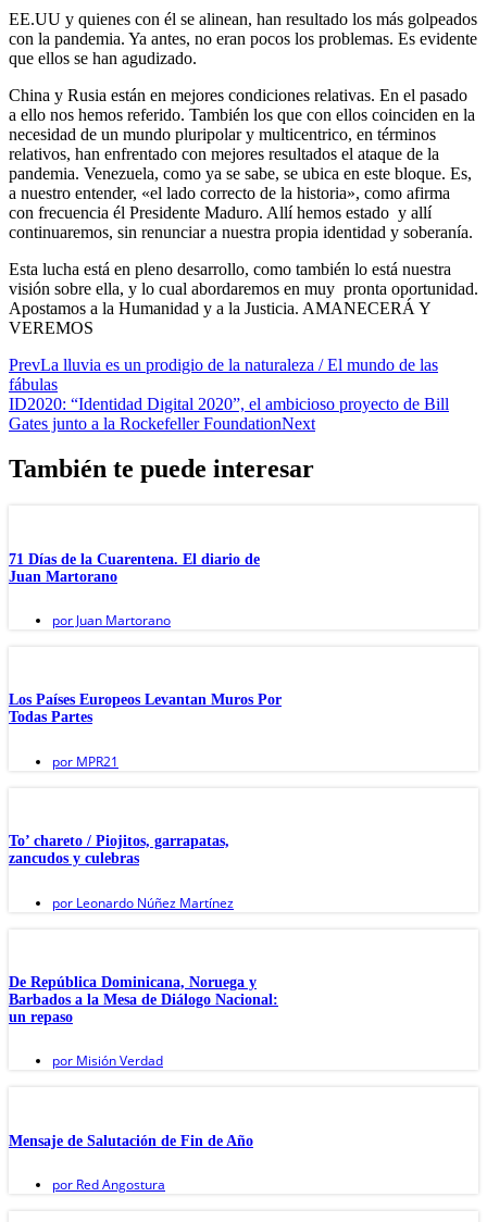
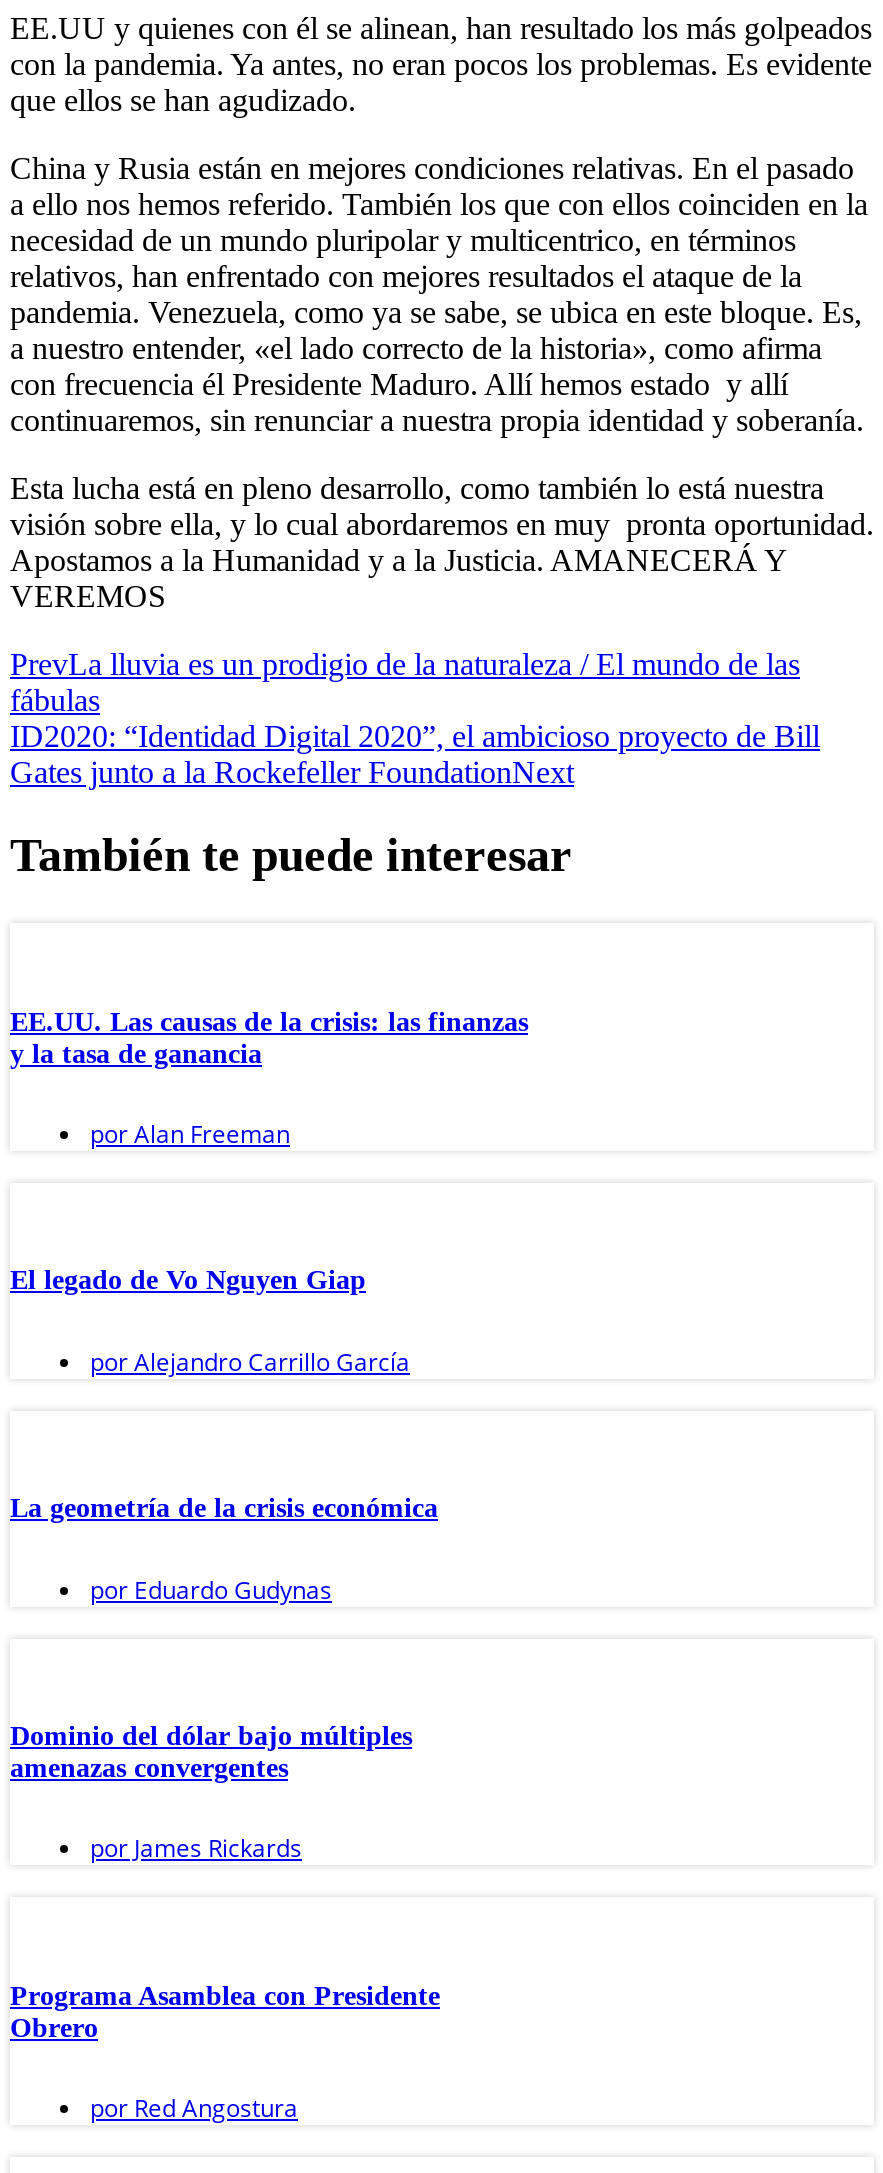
[9,551,260,585] 71 Días de la Cuarentena. El diario de | Juan Martorano -> [10,1006,528,1068] EE.UU. Las causas de la crisis: las finanzas | y la tasa de ganancia
[52,611,171,630] por Juan Martorano -> [90,1117,290,1151] por Alan Freeman
[9,692,282,726] Los Países Europeos Levantan Muros Por | Todas Partes -> [10,1266,366,1296] El legado de Vo Nguyen Giap
[52,752,118,771] por MPR21 -> [90,1345,410,1379] por Alejandro Carrillo García
[9,833,229,867] To’ chareto / Piojitos, garrapatas, | zancudos y culebras -> [10,1493,438,1523] La geometría de la crisis económica
[52,893,234,912] por Leonardo Núñez Martínez -> [90,1572,332,1606] por Eduardo Gudynas
[9,974,278,1025] De República Dominicana, Noruega y | Barbados a la Mesa de Diálogo Nacional: | un repaso -> [10,1721,412,1783] Dominio del dólar bajo múltiples | amenazas convergentes
[52,1052,163,1070] por Misión Verdad -> [90,1832,302,1866] por James Rickards
[9,1133,253,1149] Mensaje de Salutación de Fin de Año -> [10,1980,440,2042] Programa Asamblea con Presidente | Obrero

